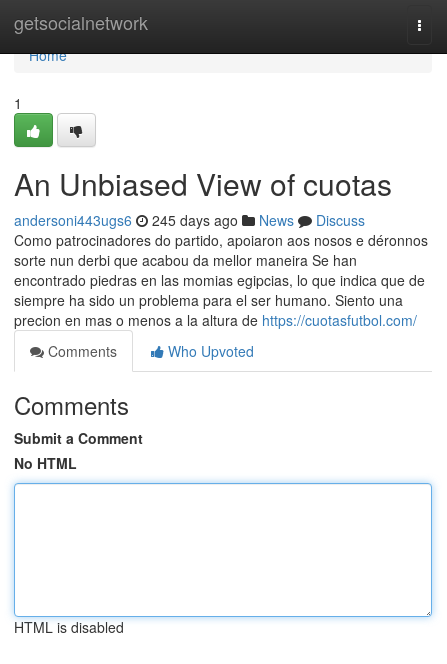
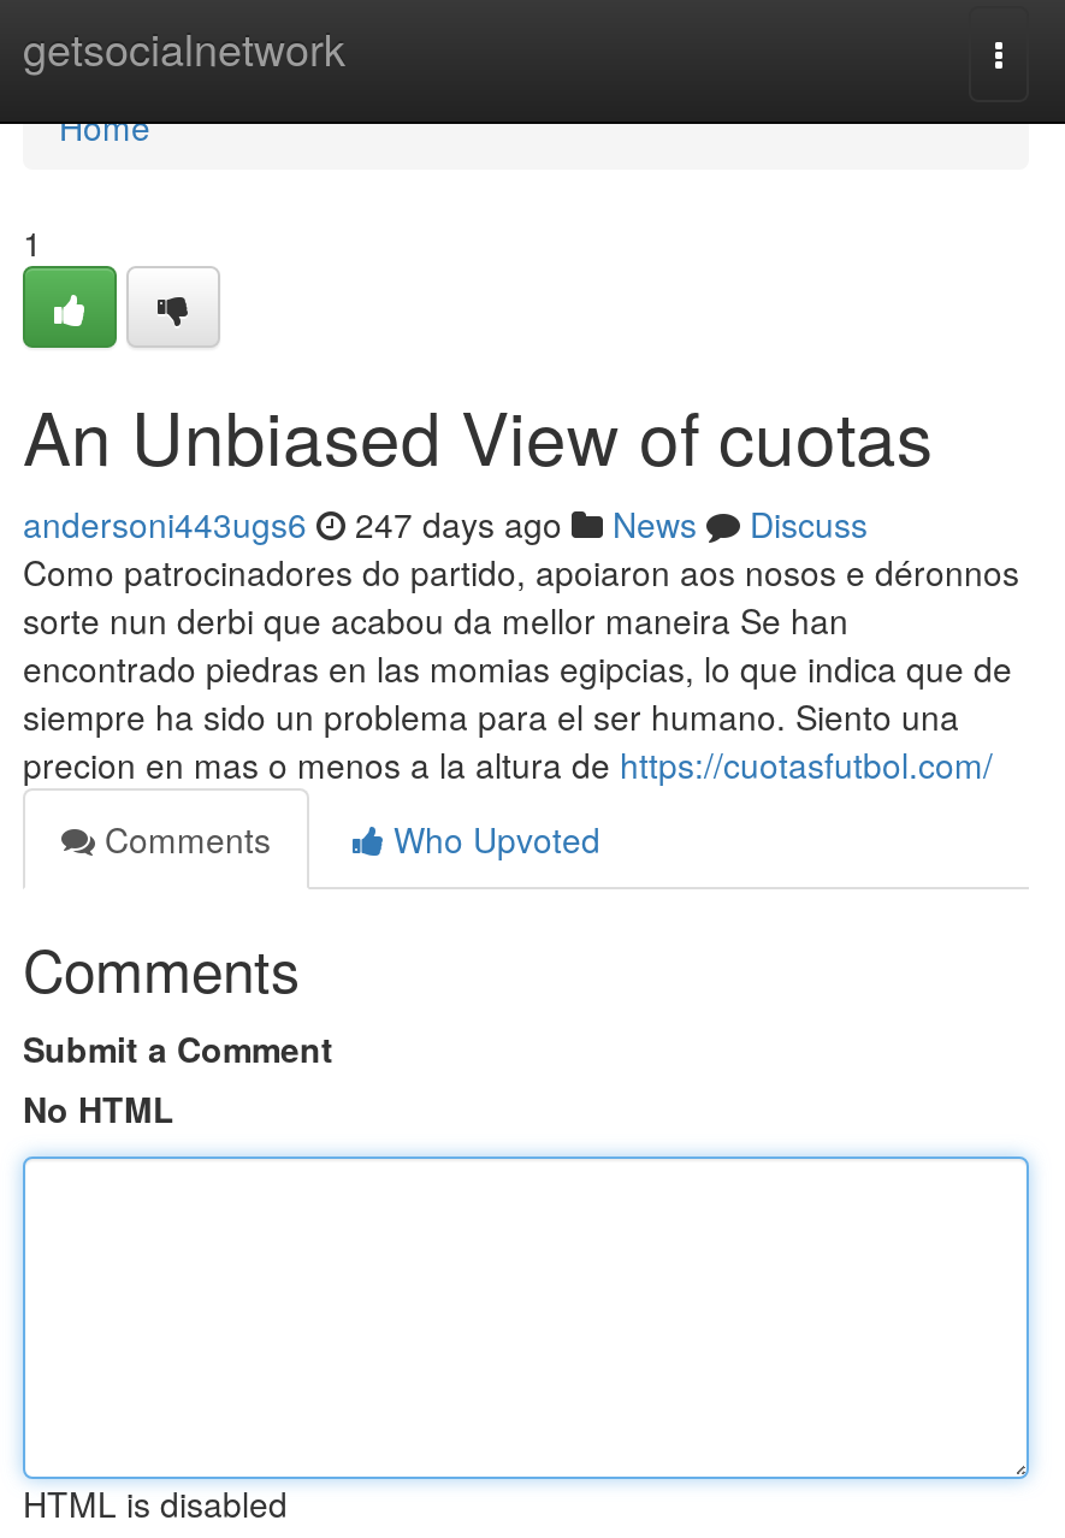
[14,210,365,230] andersoni443ugs6 245 days ago News Discuss -> [23,499,868,548] andersoni443ugs6 247 days ago News Discuss

